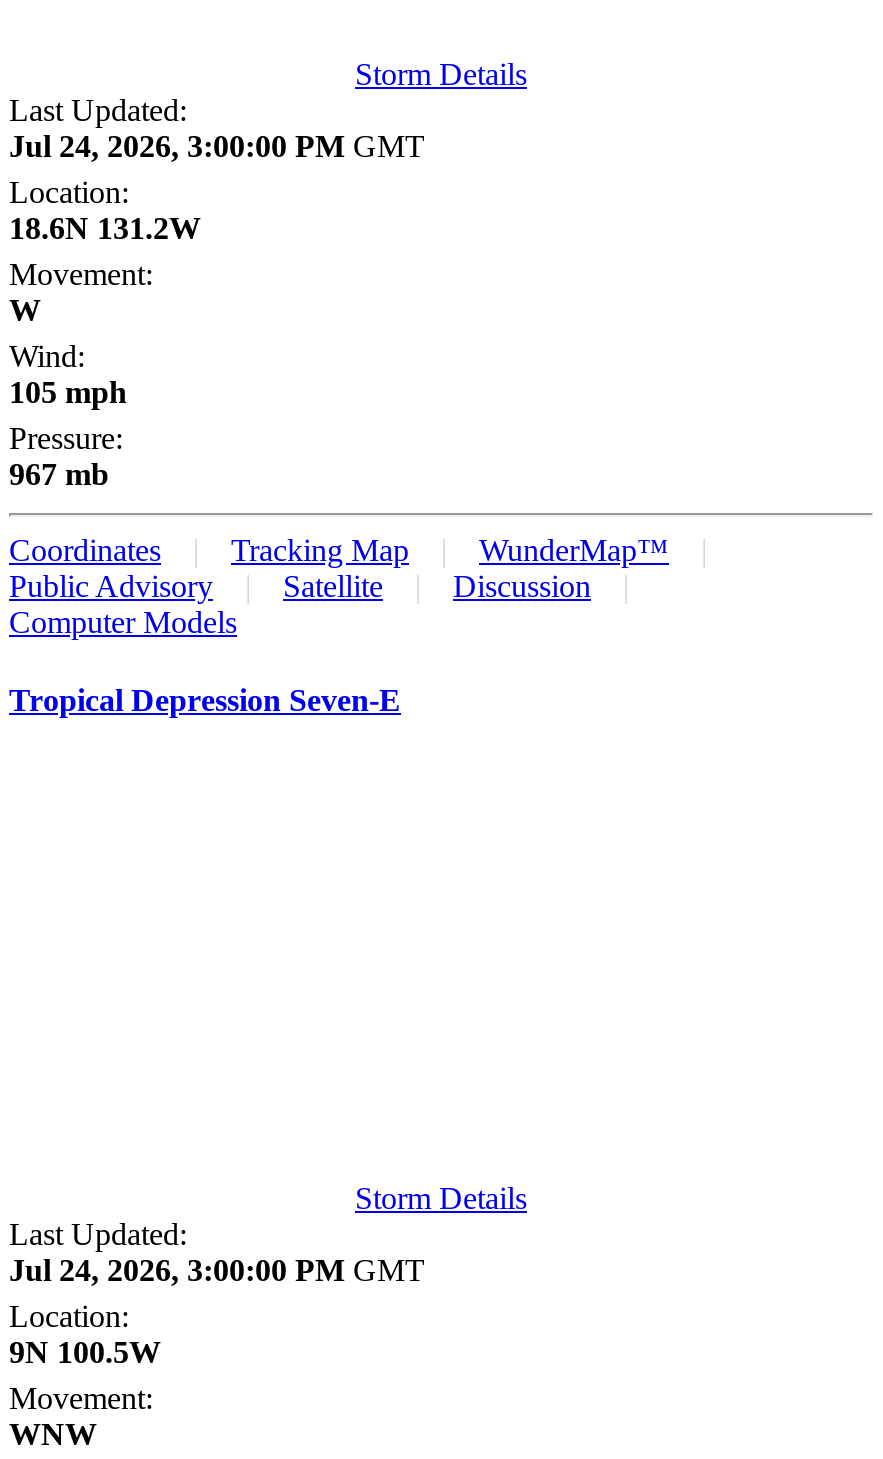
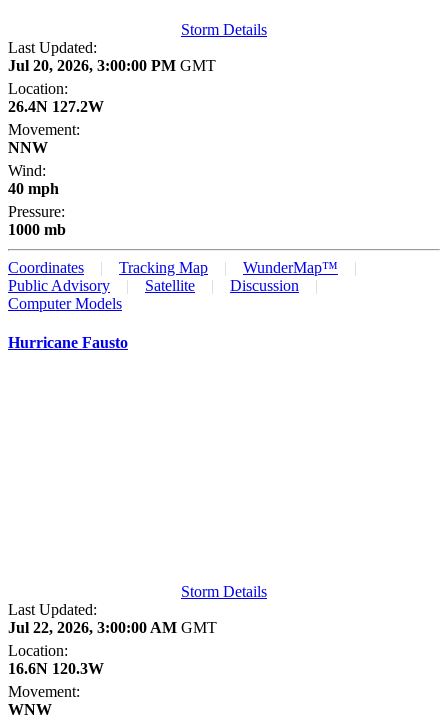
[9,128,425,162] Jul 24, 2026, 3:00:00 PM GMT -> [8,57,216,74] Jul 20, 2026, 3:00:00 PM GMT
[9,210,201,244] 18.6N 131.2W -> [8,98,104,115] 26.4N 127.2W
[9,292,41,326] W -> [8,139,48,156] NNW
[9,374,127,408] 105 mph -> [8,180,59,197] 40 mph
[9,456,109,490] 967 mb -> [8,221,66,238] 1000 mb
[9,683,401,717] Tropical Depression Seven-E -> [8,334,128,351] Hurricane Fausto
[9,1253,425,1287] Jul 24, 2026, 3:00:00 PM GMT -> [8,619,217,636] Jul 22, 2026, 3:00:00 AM GMT
[9,1335,161,1369] 9N 100.5W -> [8,660,104,677] 16.6N 120.3W

